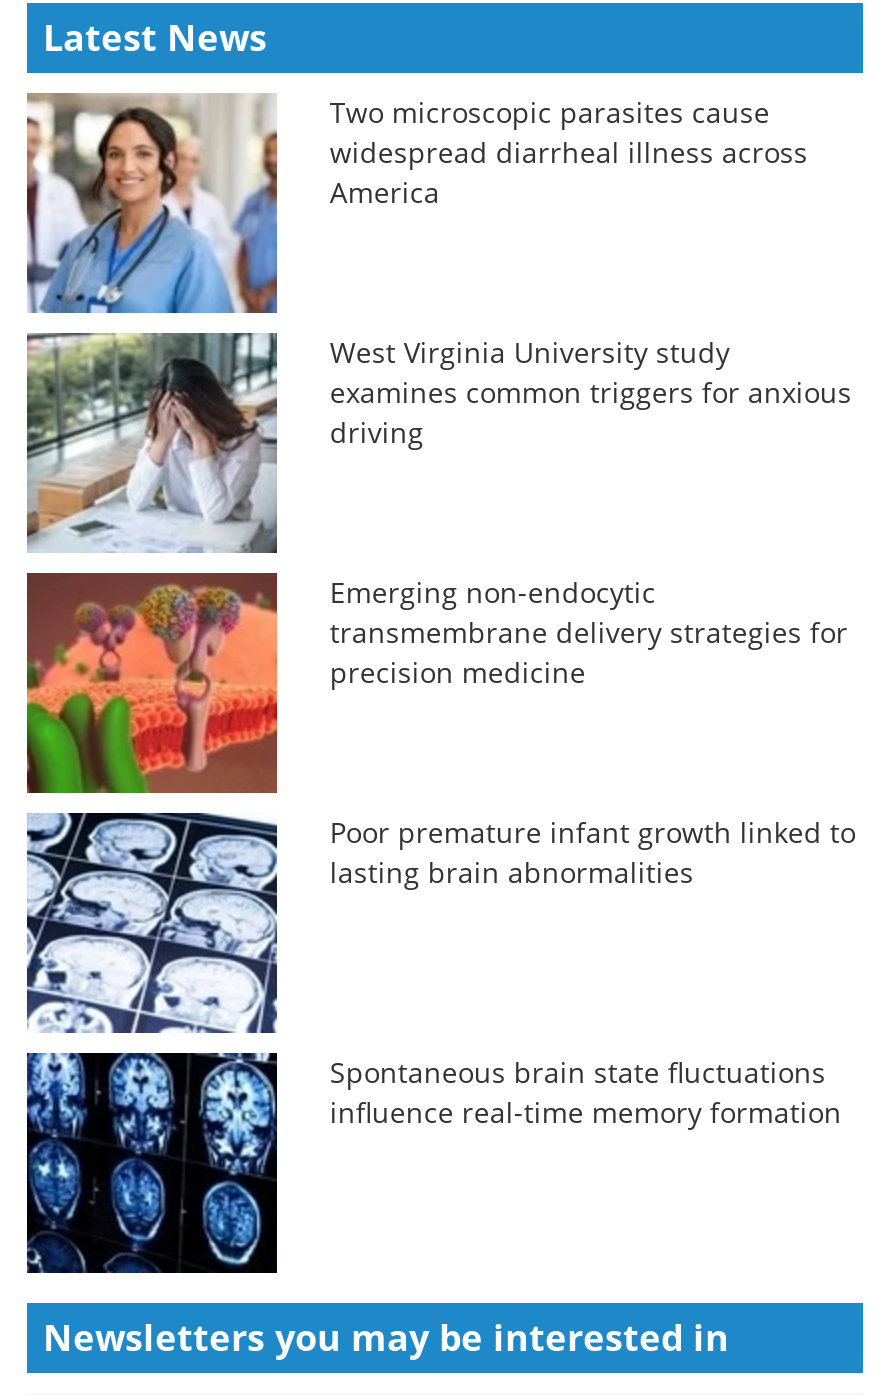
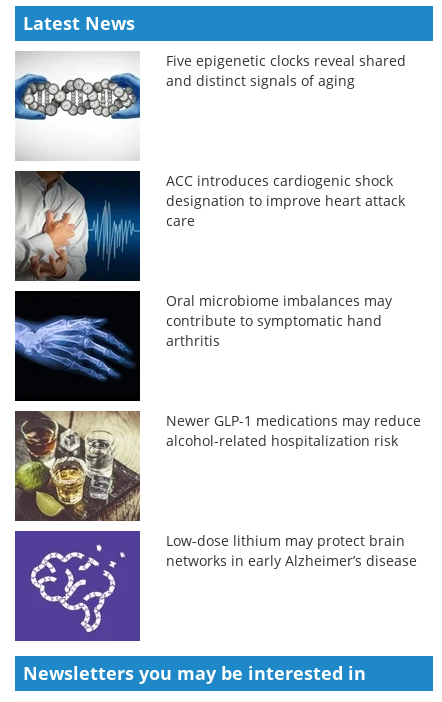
[25,93,808,315] [image] | Two microscopic parasites cause | widespread diarrheal illness across | America -> [14,51,406,161] [image] | Five epigenetic clocks reveal shared | and distinct signals of aging
[25,331,852,553] [image] | West Virginia University study | examines common triggers for anxious | driving -> [15,170,405,282] [image] | ACC introduces cardiogenic shock | designation to improve heart attack | care
[25,571,848,795] [image] | Emerging non-endocytic | transmembrane delivery strategies for | precision medicine -> [14,290,392,402] [image] | Oral microbiome imbalances may | contribute to symptomatic hand | arthritis
[27,811,856,1033] [image] | Poor premature infant growth linked to | lasting brain abnormalities -> [14,410,421,522] [image] | Newer GLP-1 medications may reduce | alcohol-related hospitalization risk
[25,1051,842,1275] [image] | Spontaneous brain state fluctuations | influence real-time memory formation -> [14,530,417,642] [image] | Low-dose lithium may protect brain | networks in early Alzheimer’s disease

